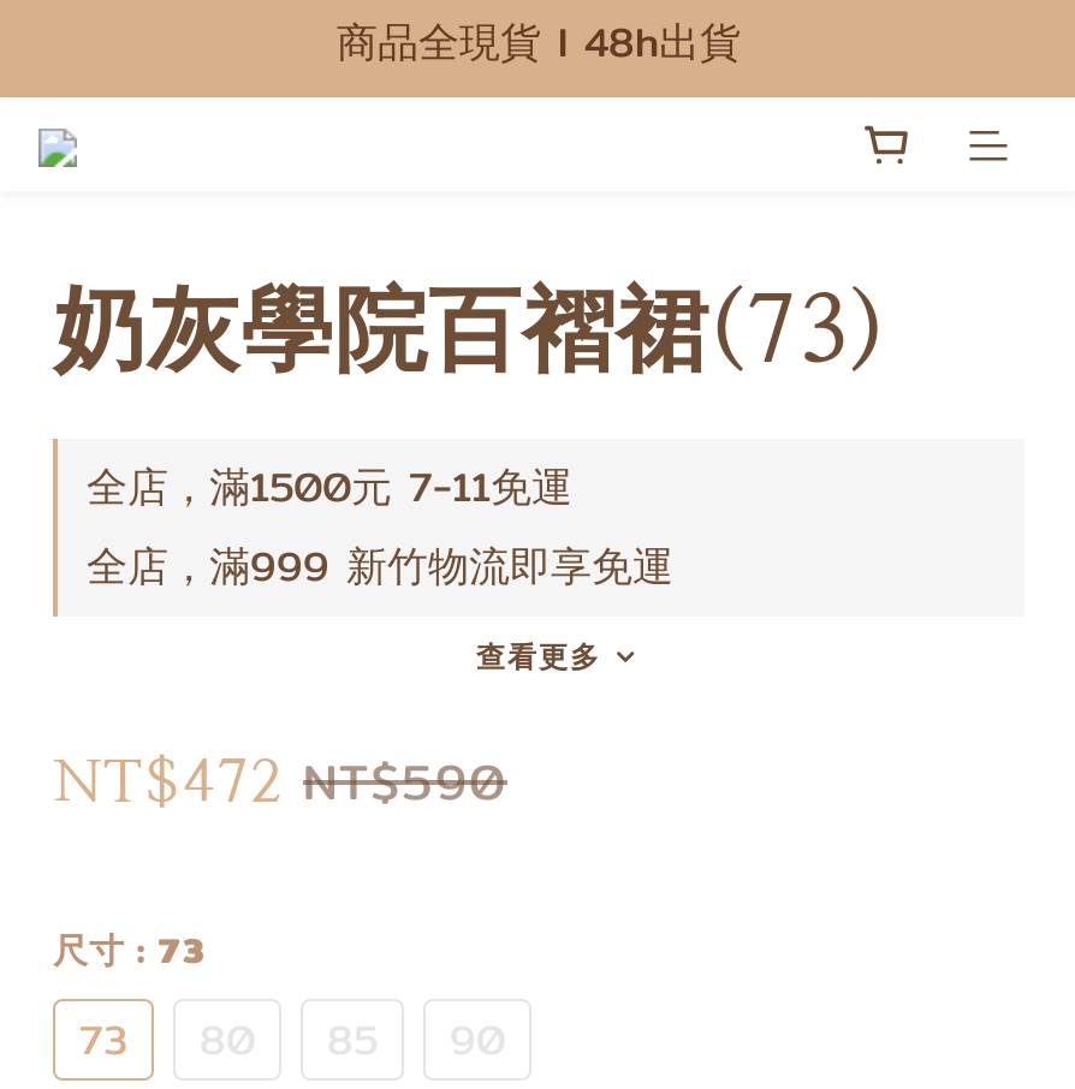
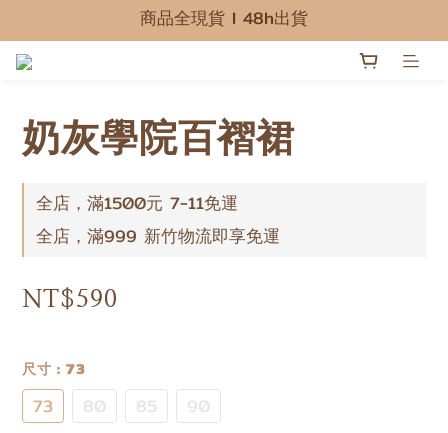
[53,278,887,383] 奶灰學院百褶裙(73) -> [22,116,295,160] 奶灰學院百褶裙
[53,633,601,821] 查看更多 | NT$472 NT$590 -> [22,285,118,313] NT$590

